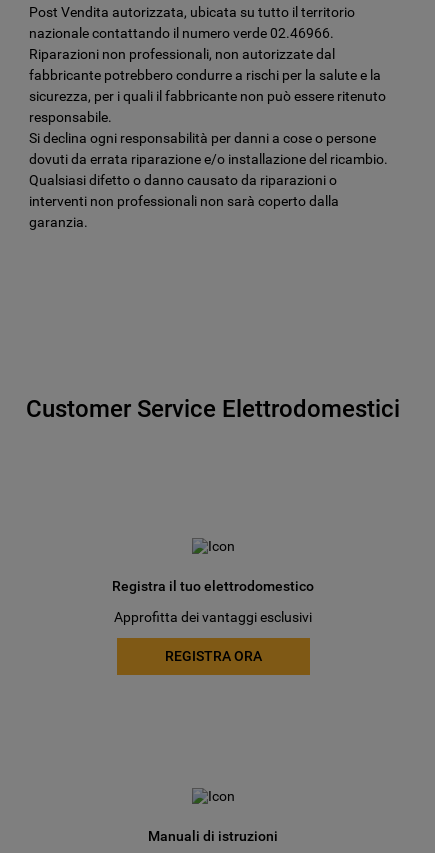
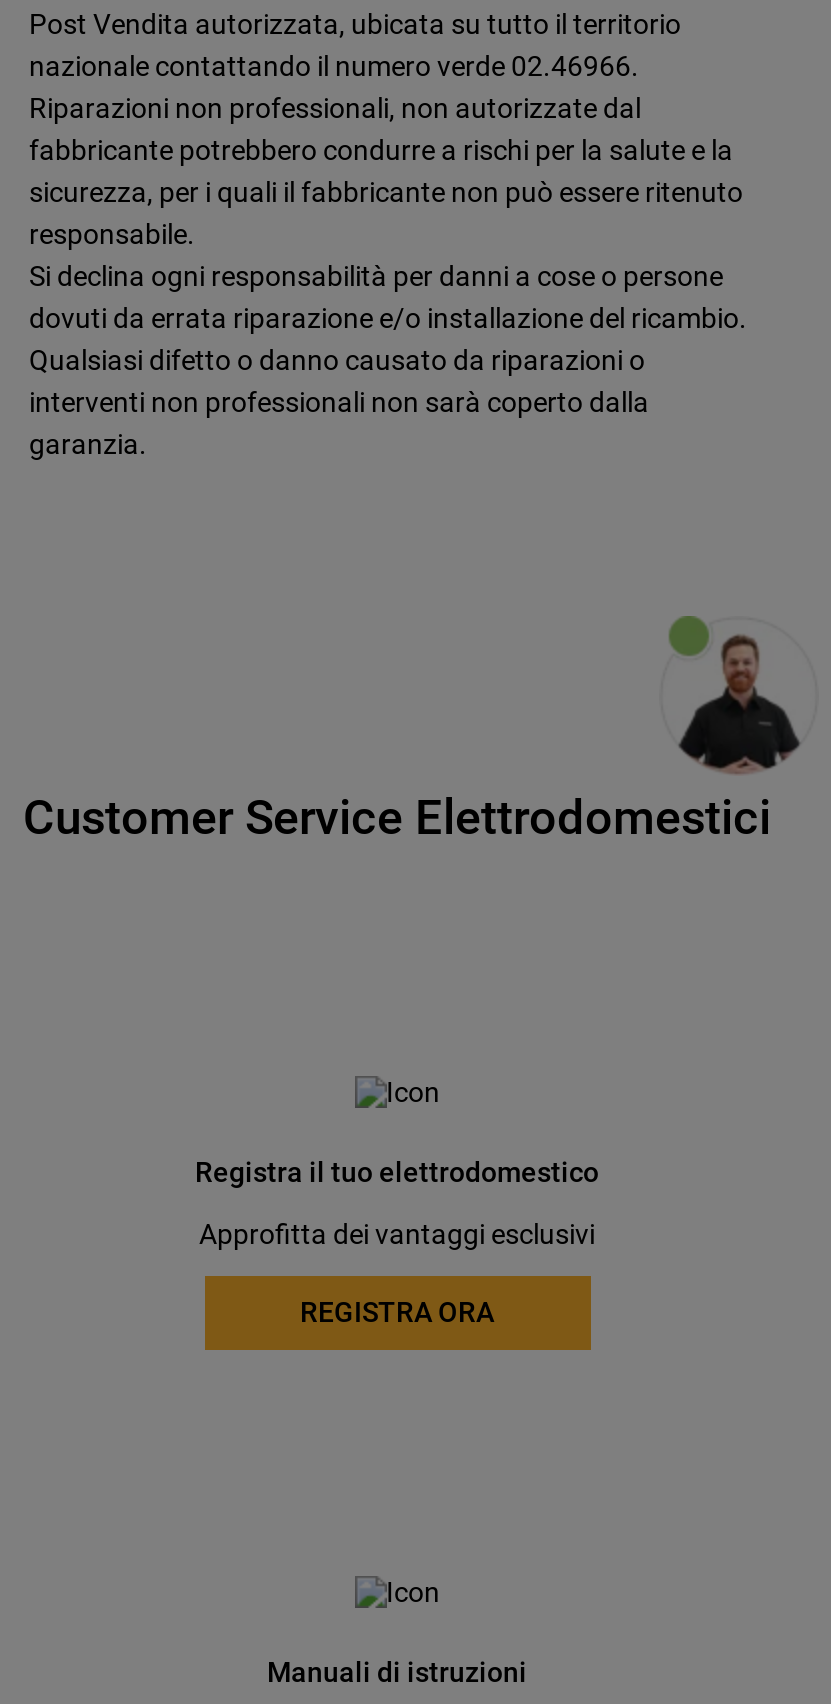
none -> [667,614,803,776] [image]

